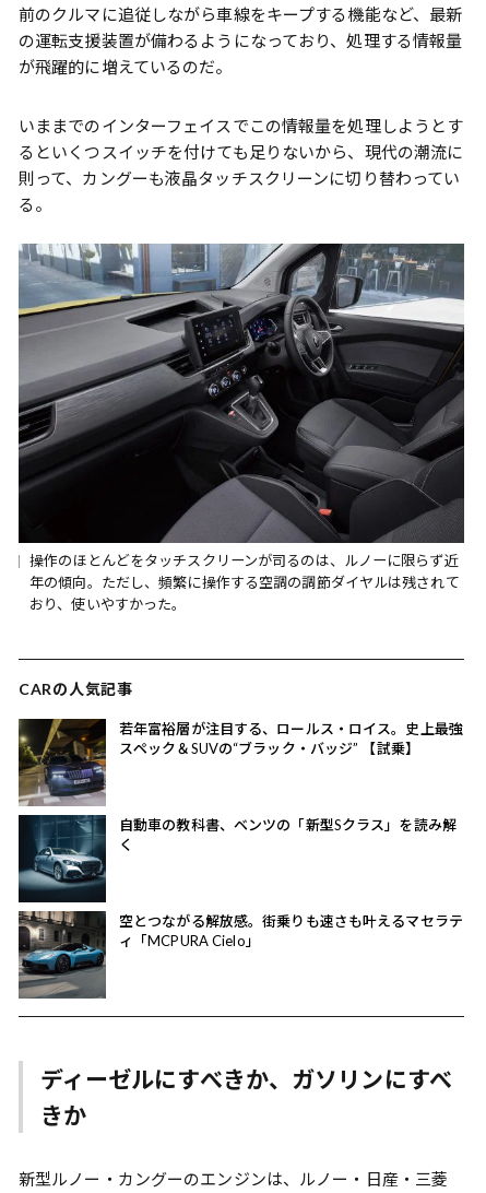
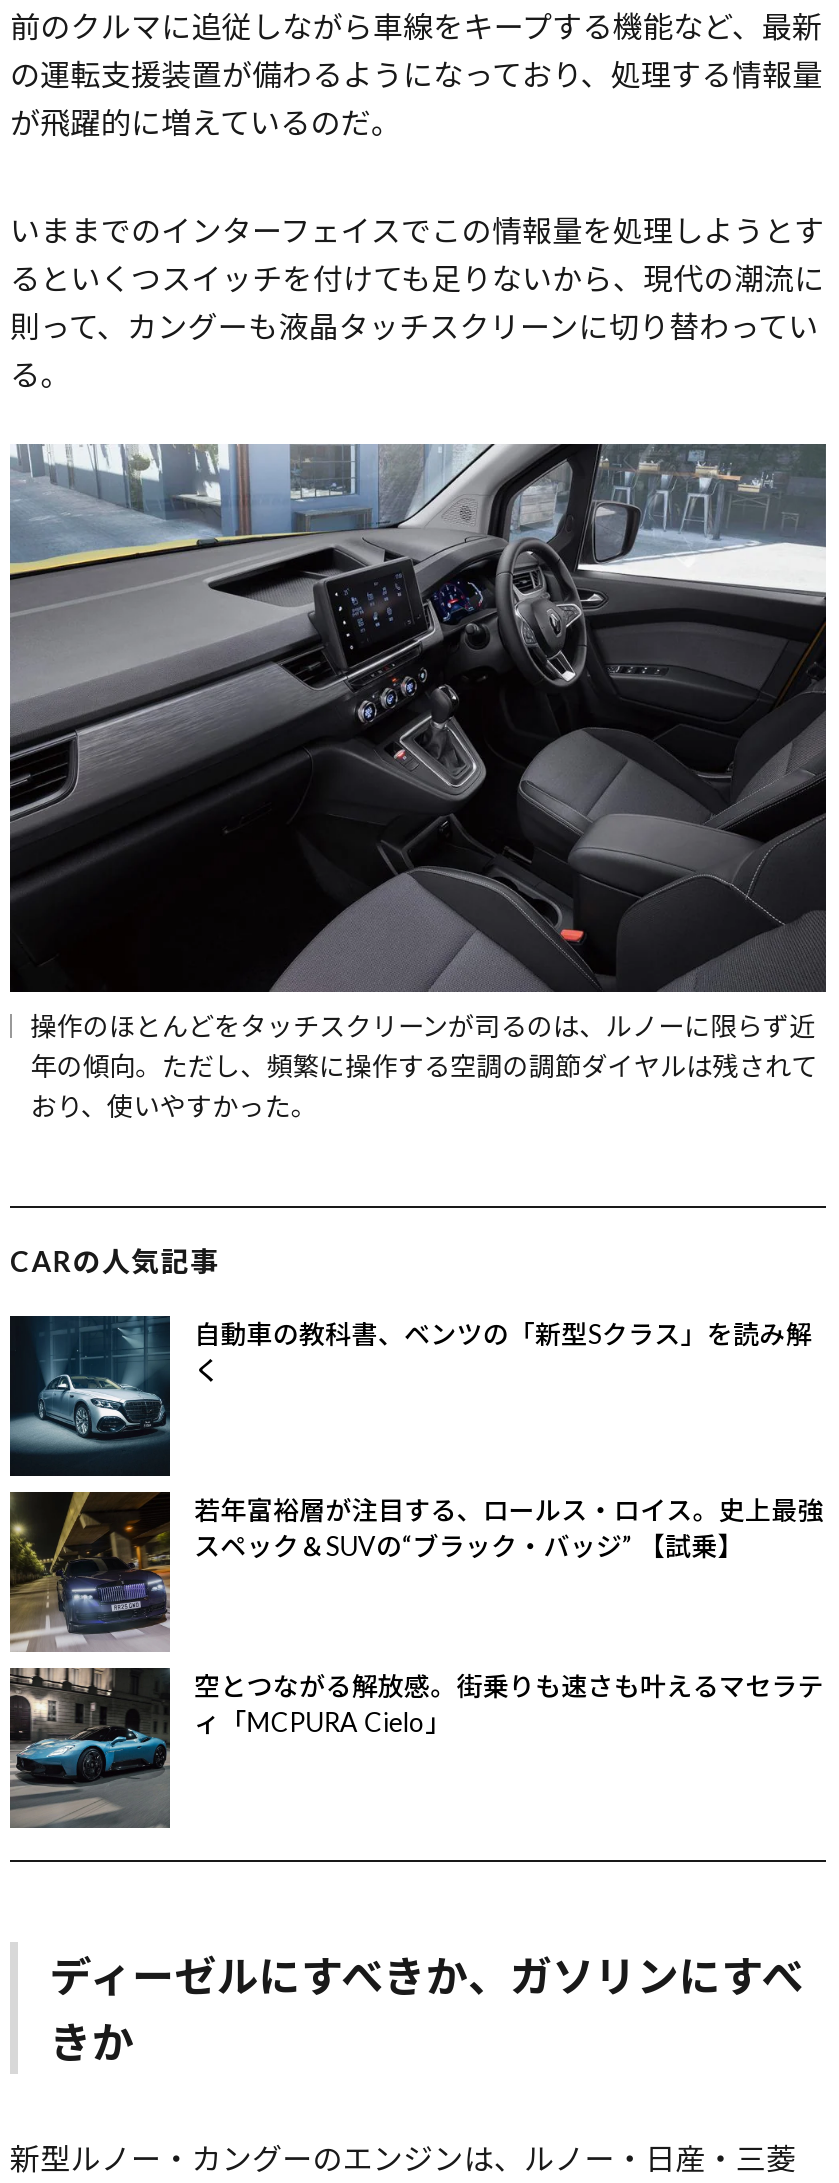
moved [119,720,463,757] -> [194,1494,824,1562]: 若年富裕層が注目する、ロールス・ロイス。史上最強 | スペック＆SUVの“ブラック・バッジ” 【試乗】
moved [19,815,456,902] -> [10,1314,812,1478]: [image] | 自動車の教科書、ベンツの「新型Sクラス」を読み解 | く

